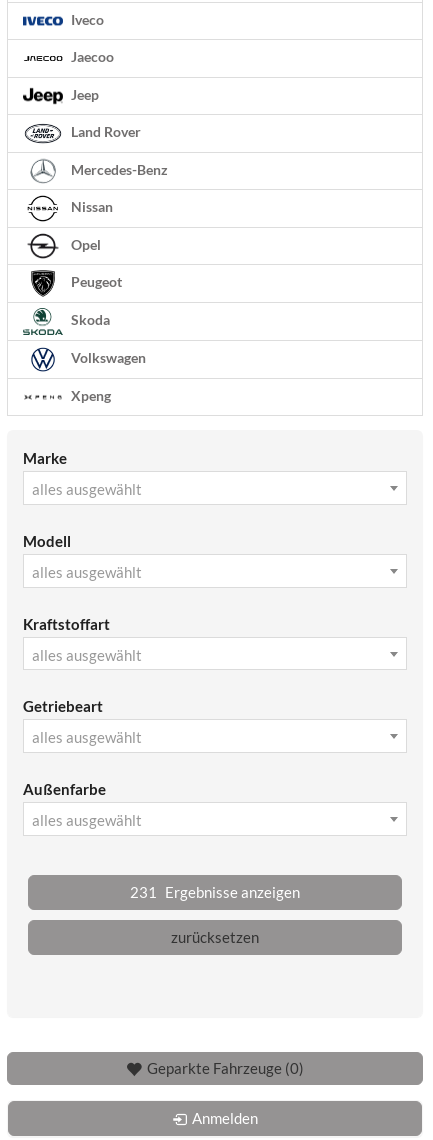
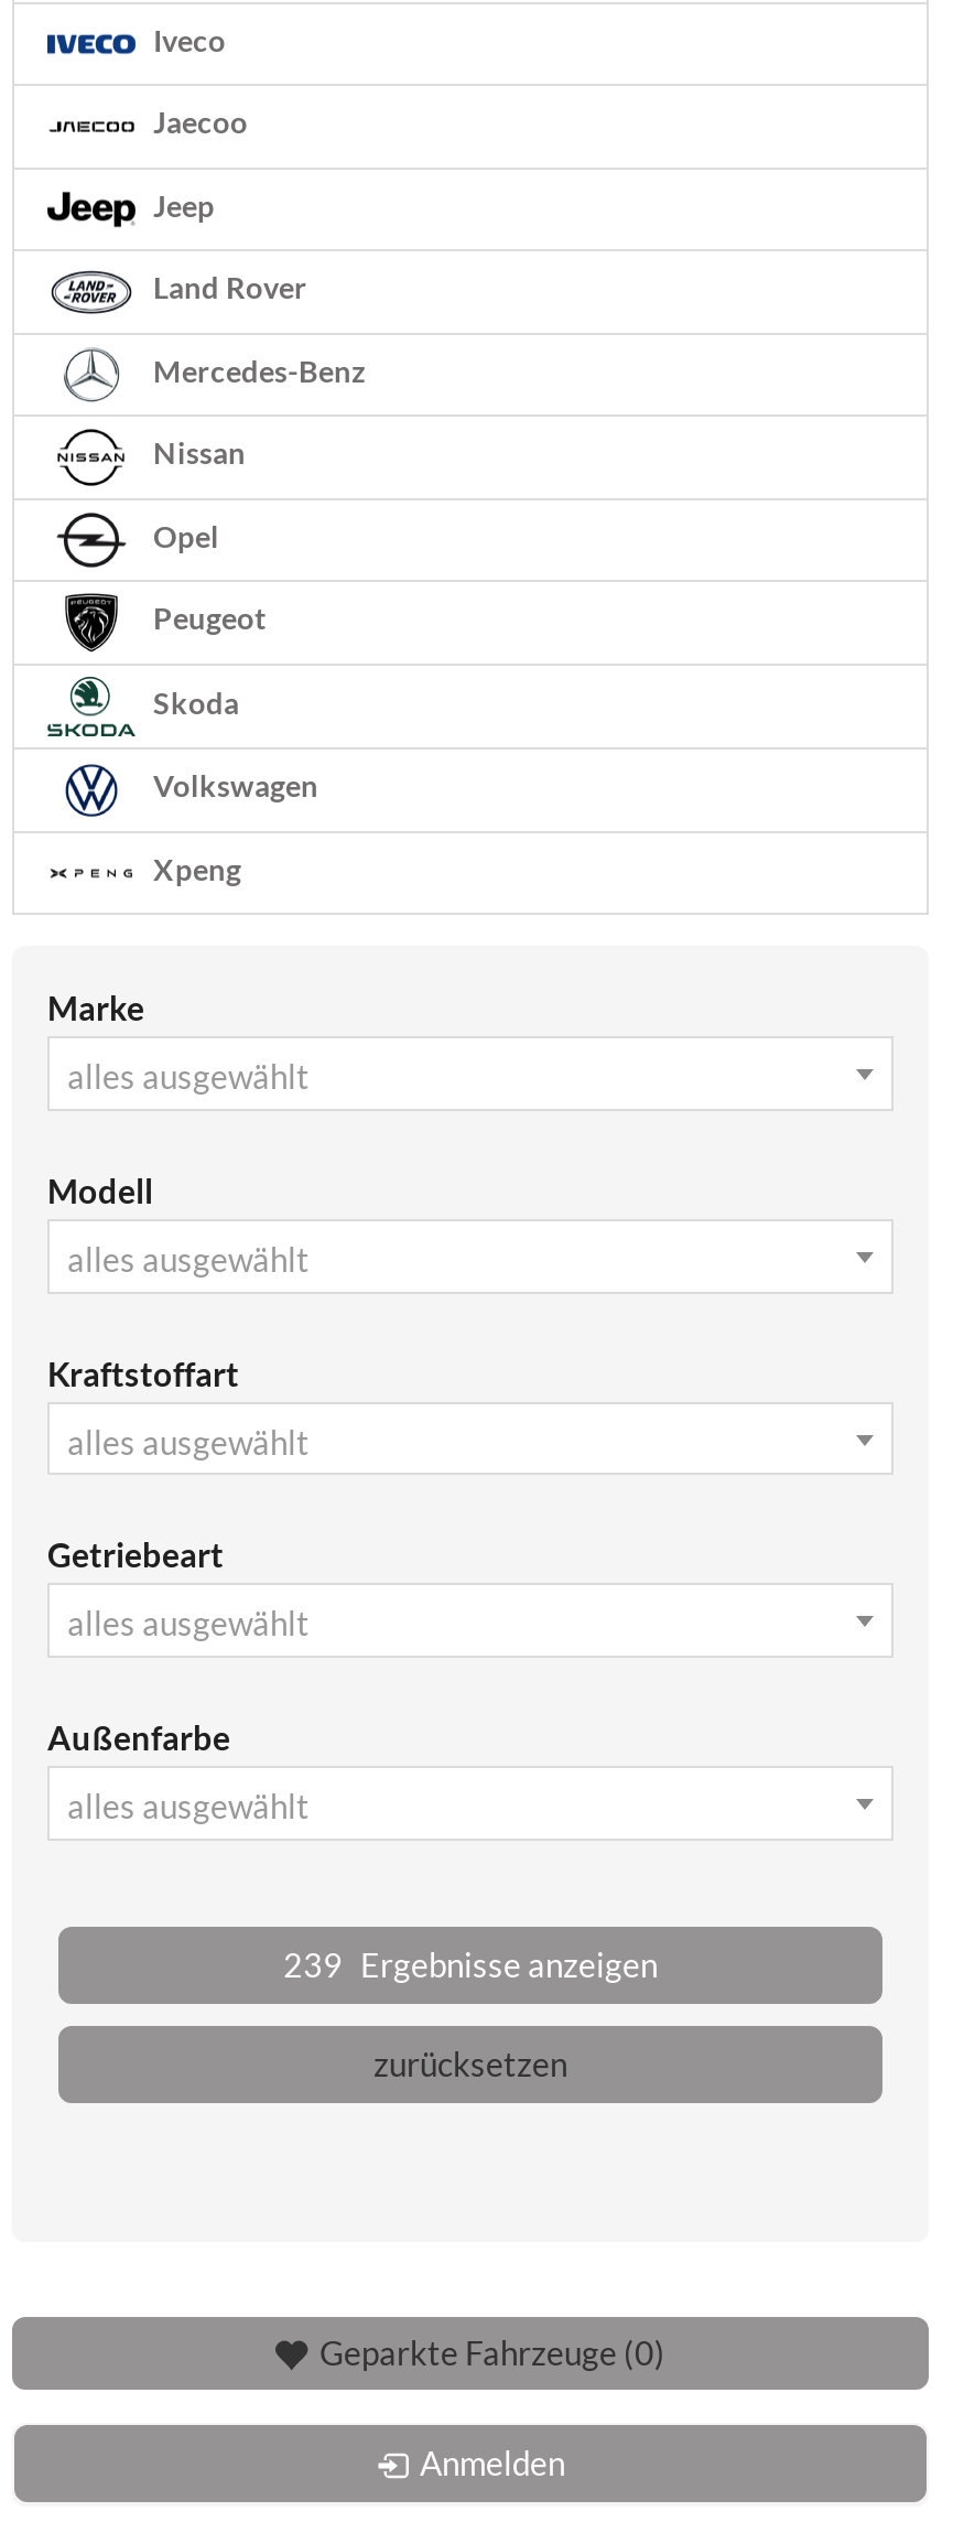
[130,883,300,901] 231 Ergebnisse anzeigen -> [283,1944,658,1984] 239 Ergebnisse anzeigen

